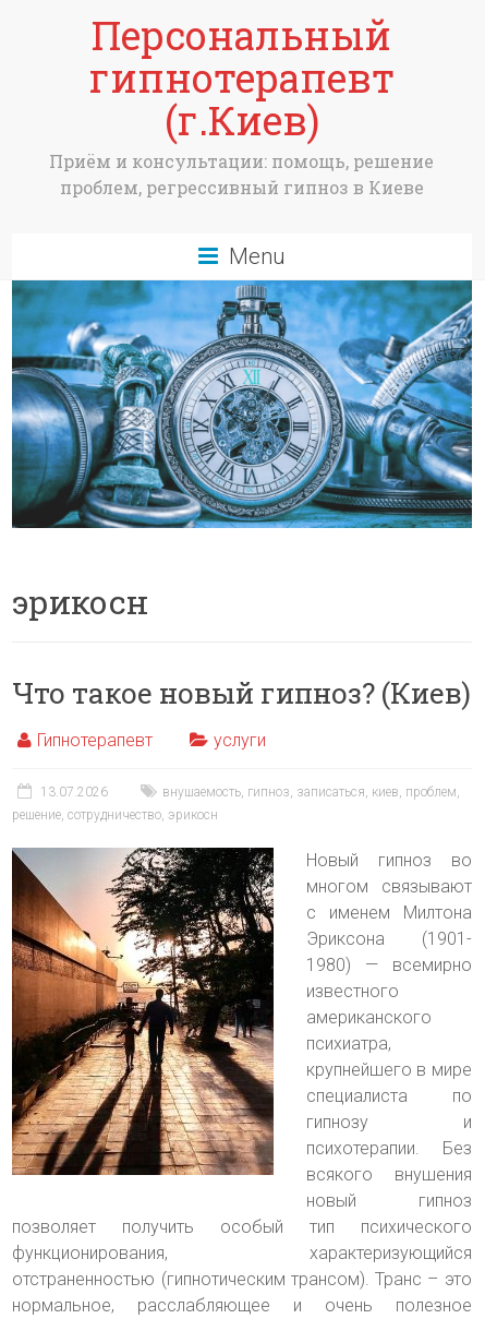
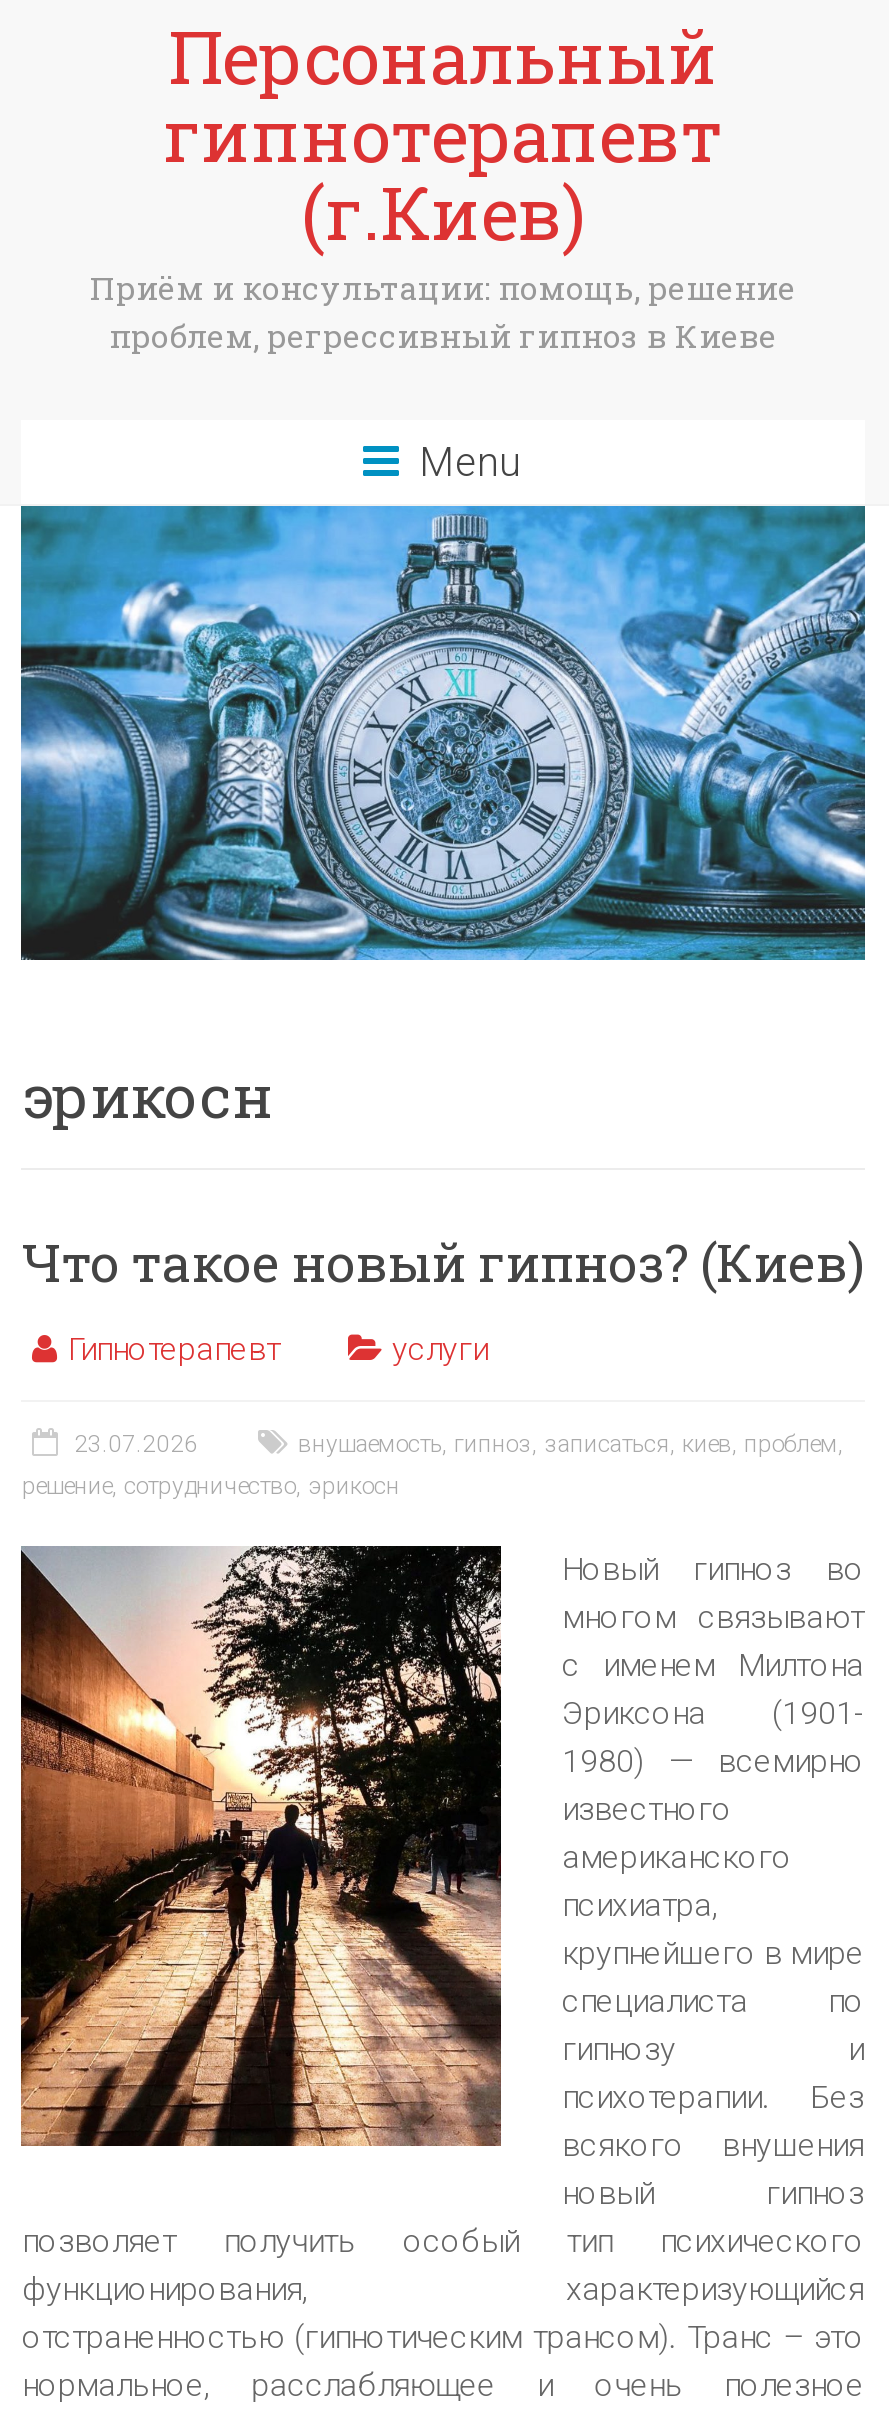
[41,784,108,800] 13.07.2026 -> [74,1430,198,1458] 23.07.2026

